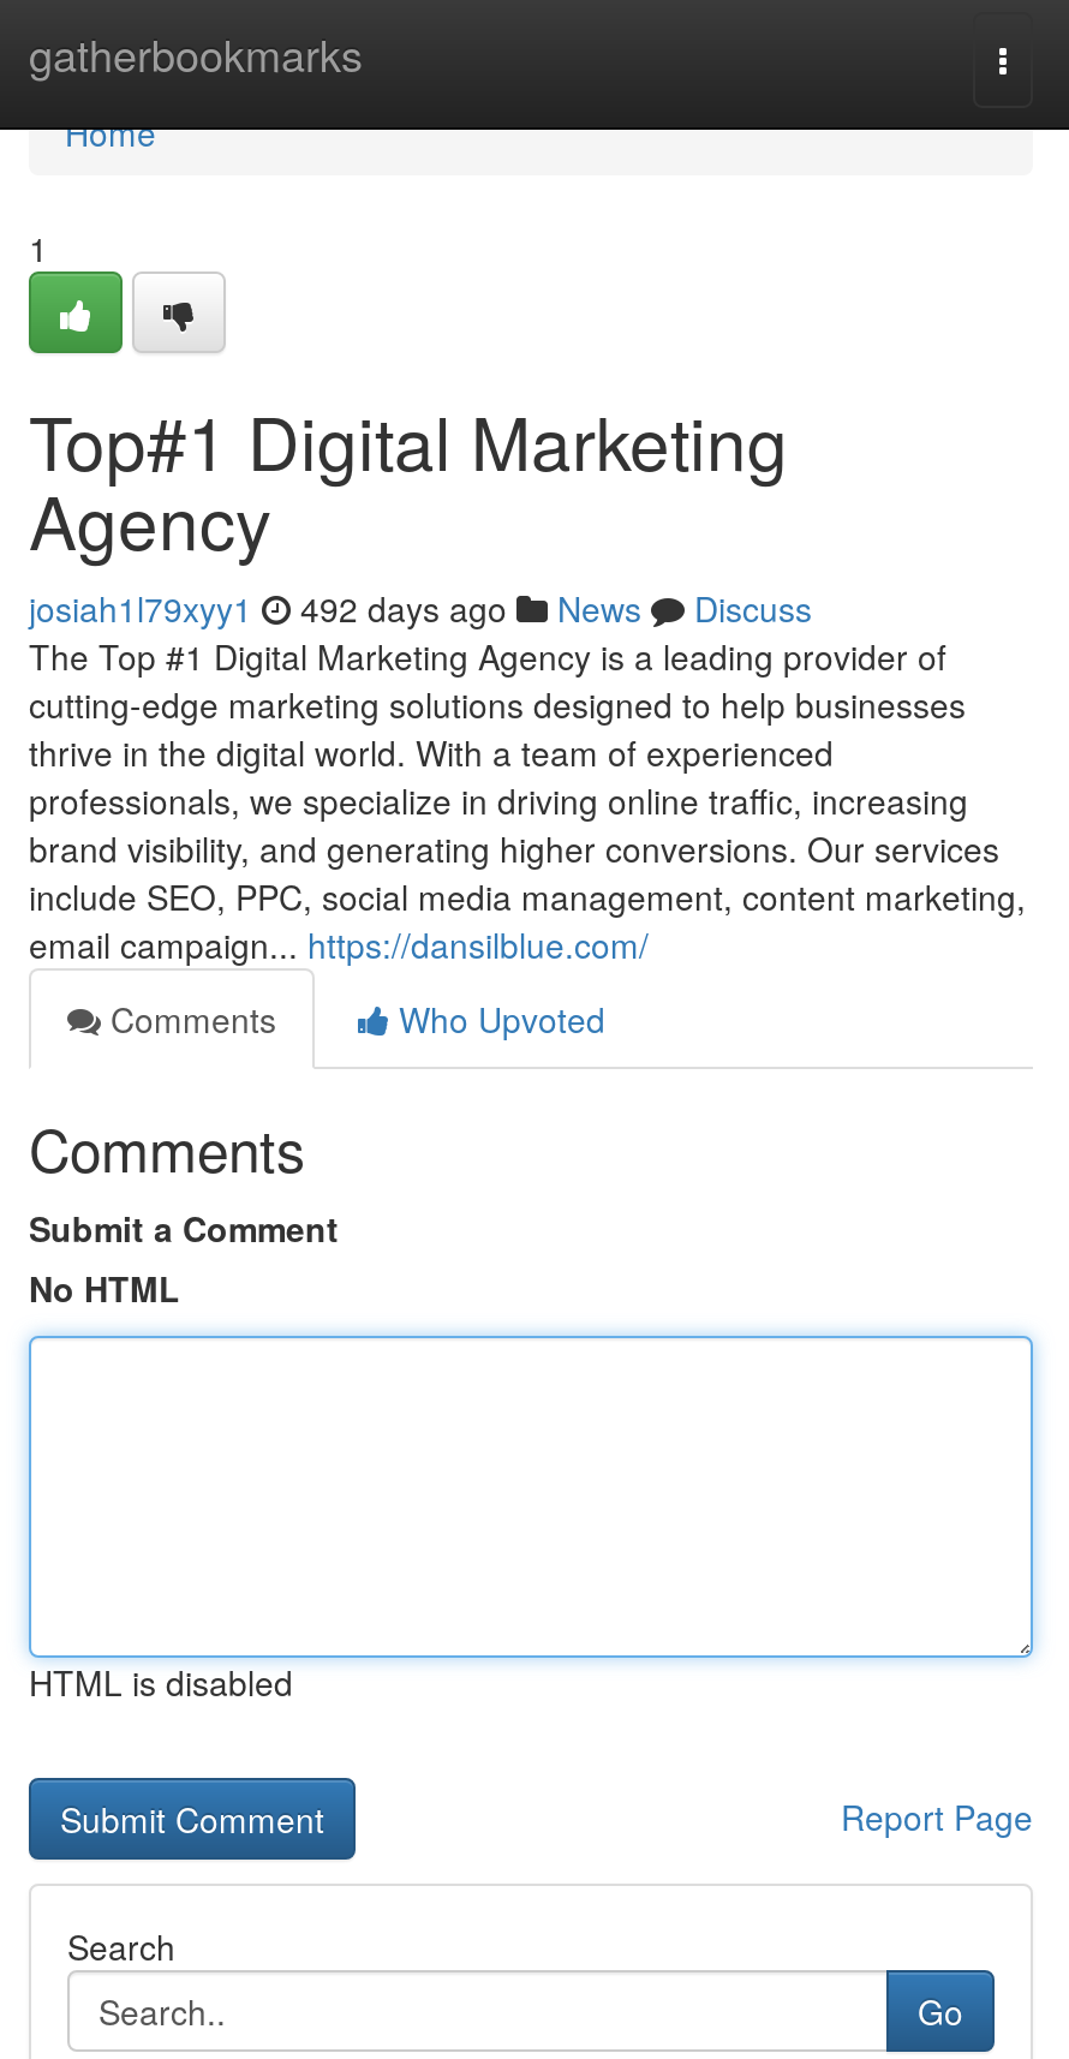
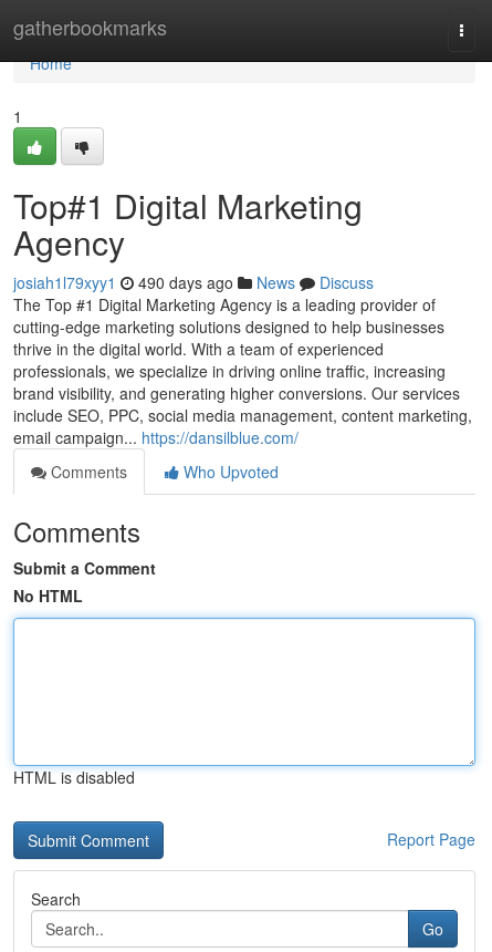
[29,584,812,632] josiah1l79xyy1 492 days ago News Discuss -> [13,271,374,293] josiah1l79xyy1 490 days ago News Discuss

